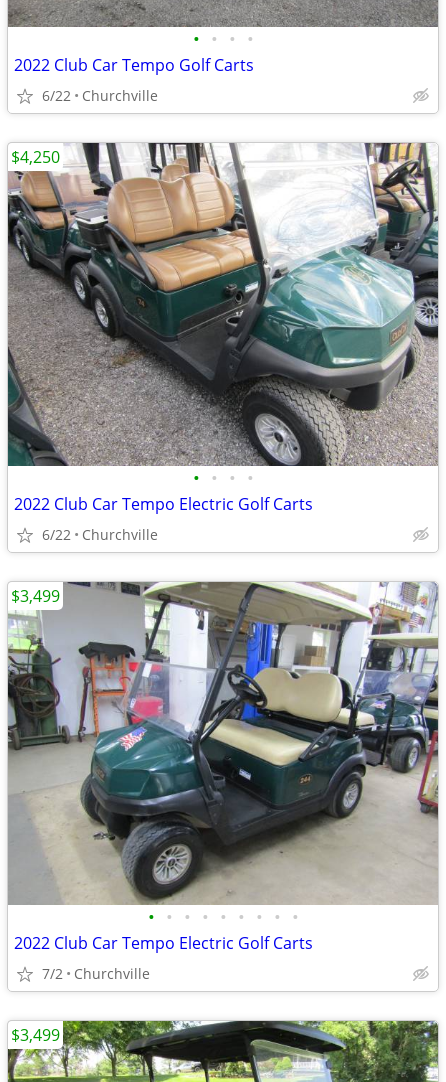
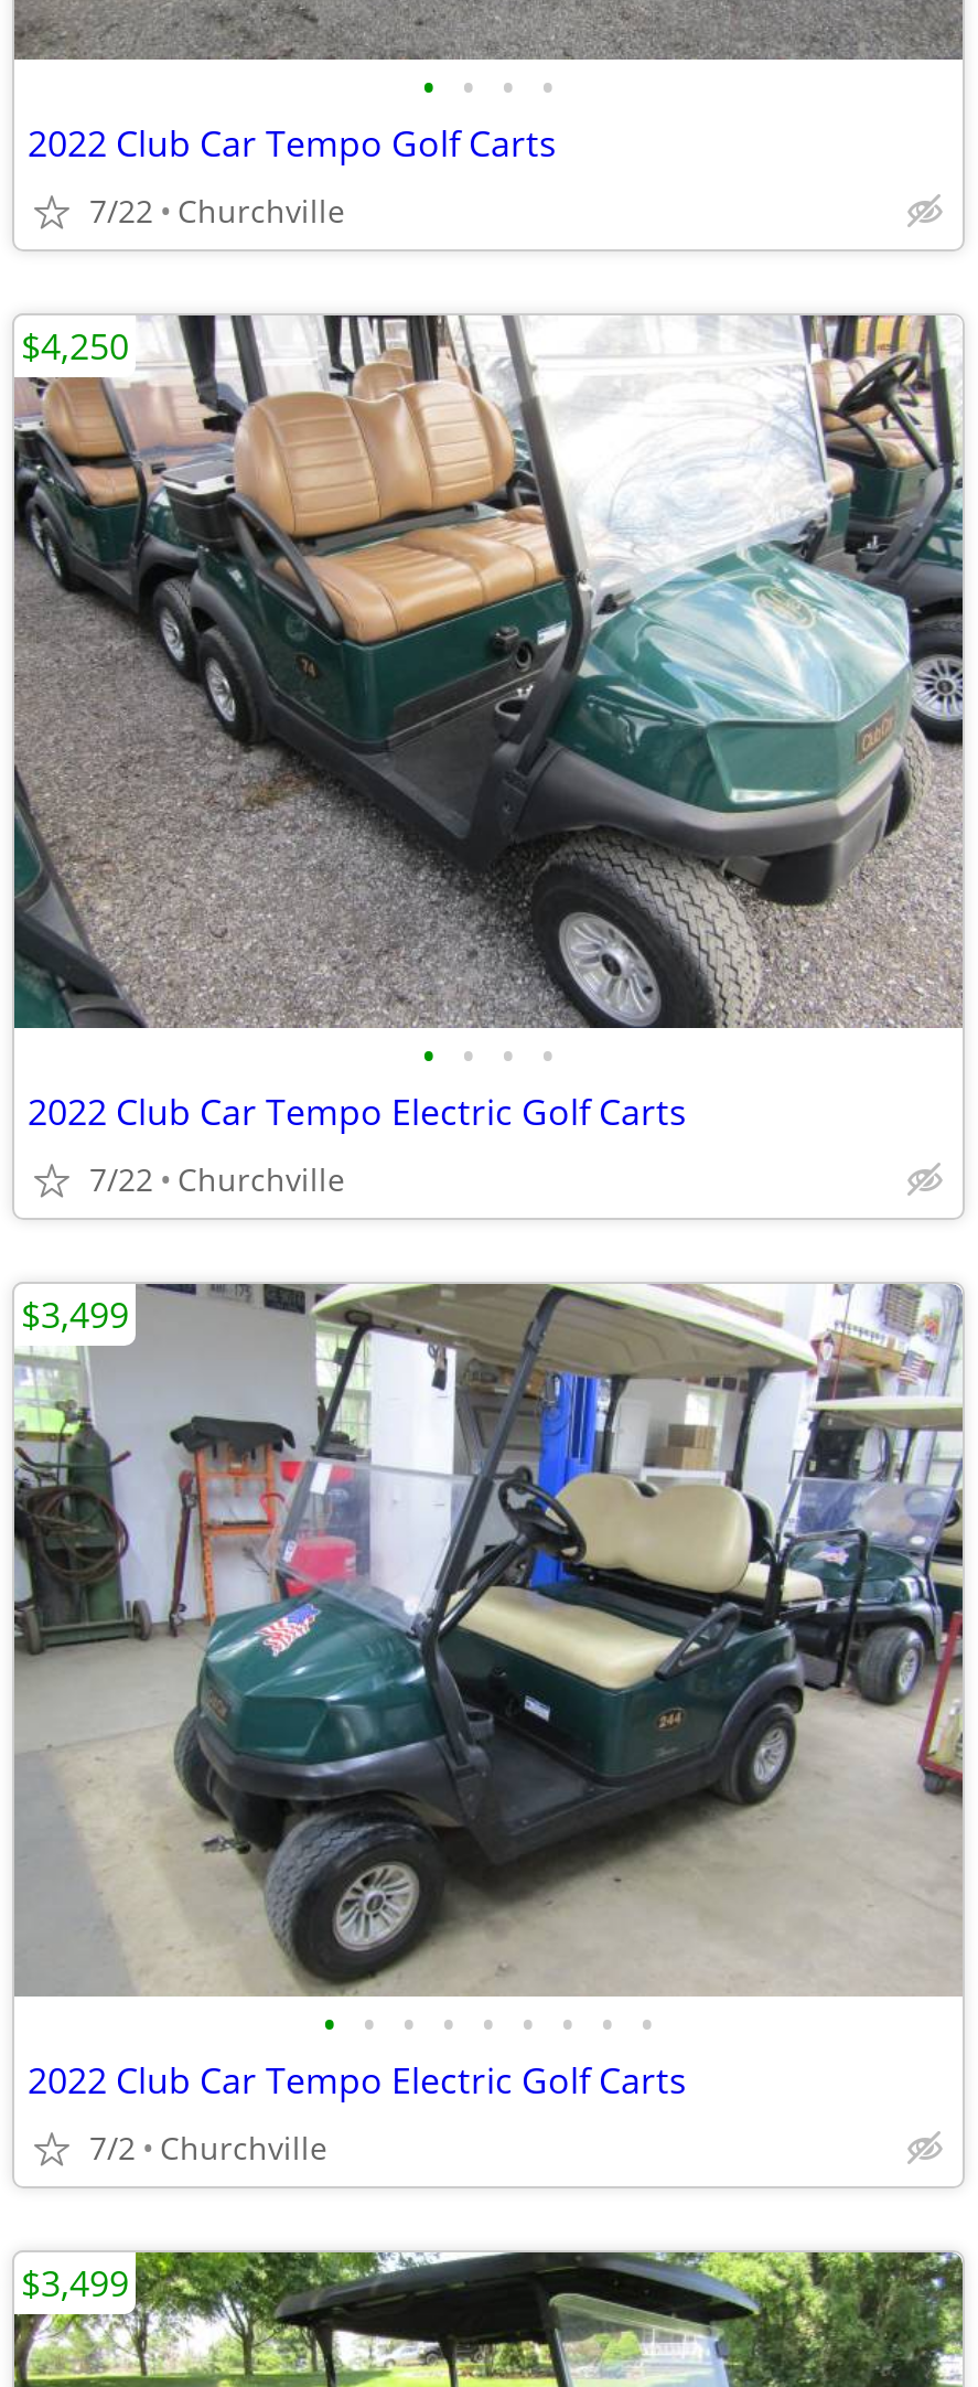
[42,86,158,105] 6/22 Churchville -> [89,190,345,232] 7/22 Churchville
[42,525,158,544] 6/22 Churchville -> [89,1158,345,1200] 7/22 Churchville

